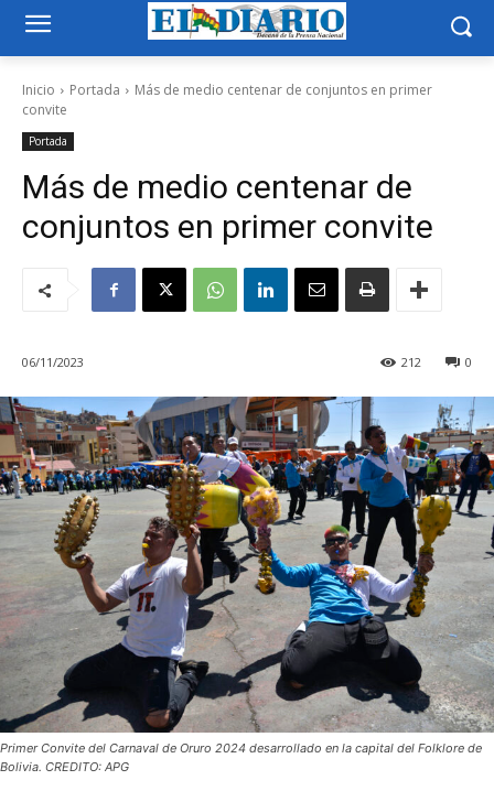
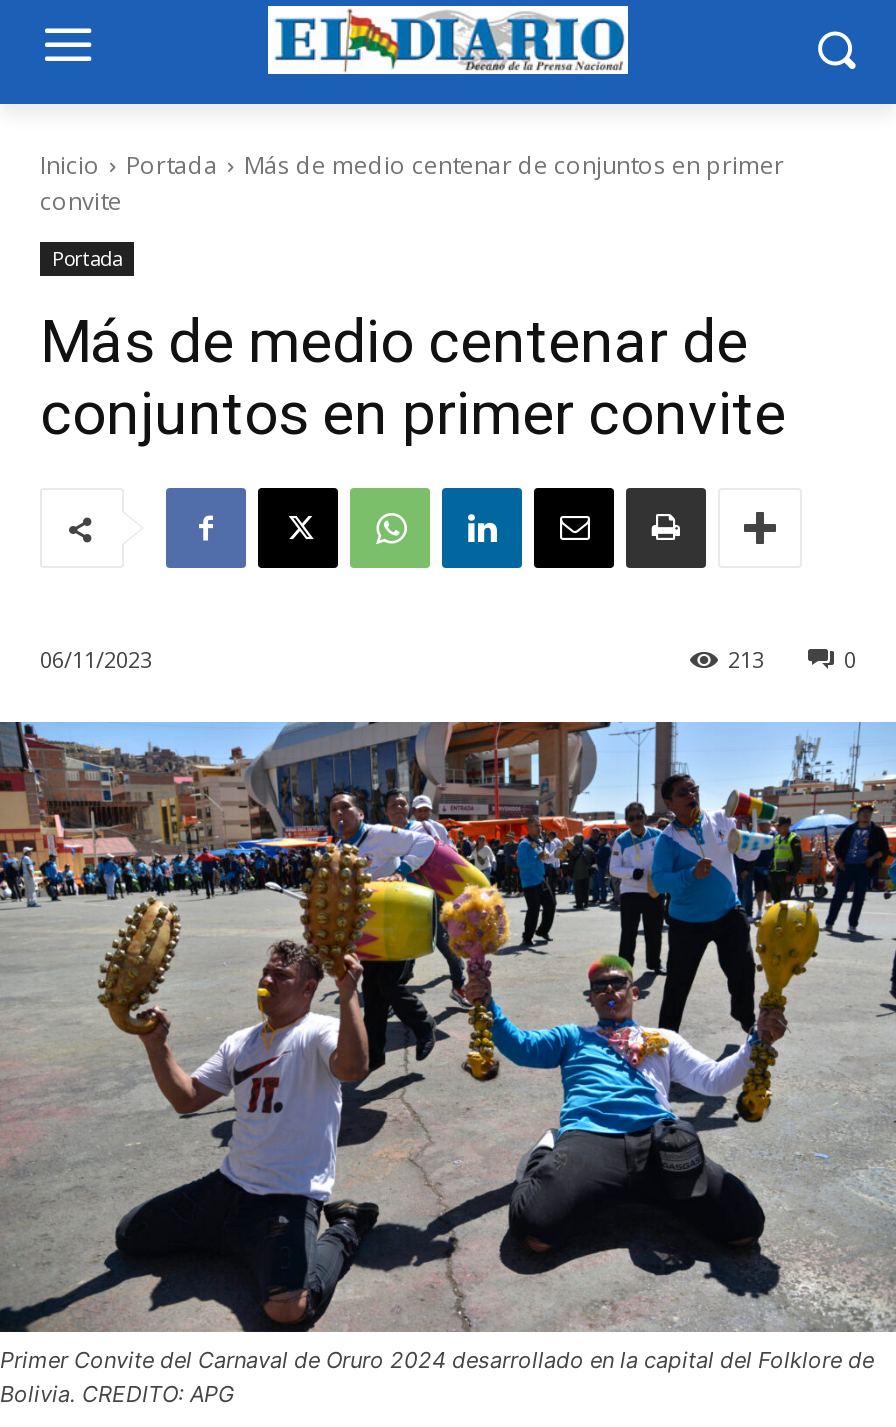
[401,354,421,370] 212 -> [728,644,764,674] 213

